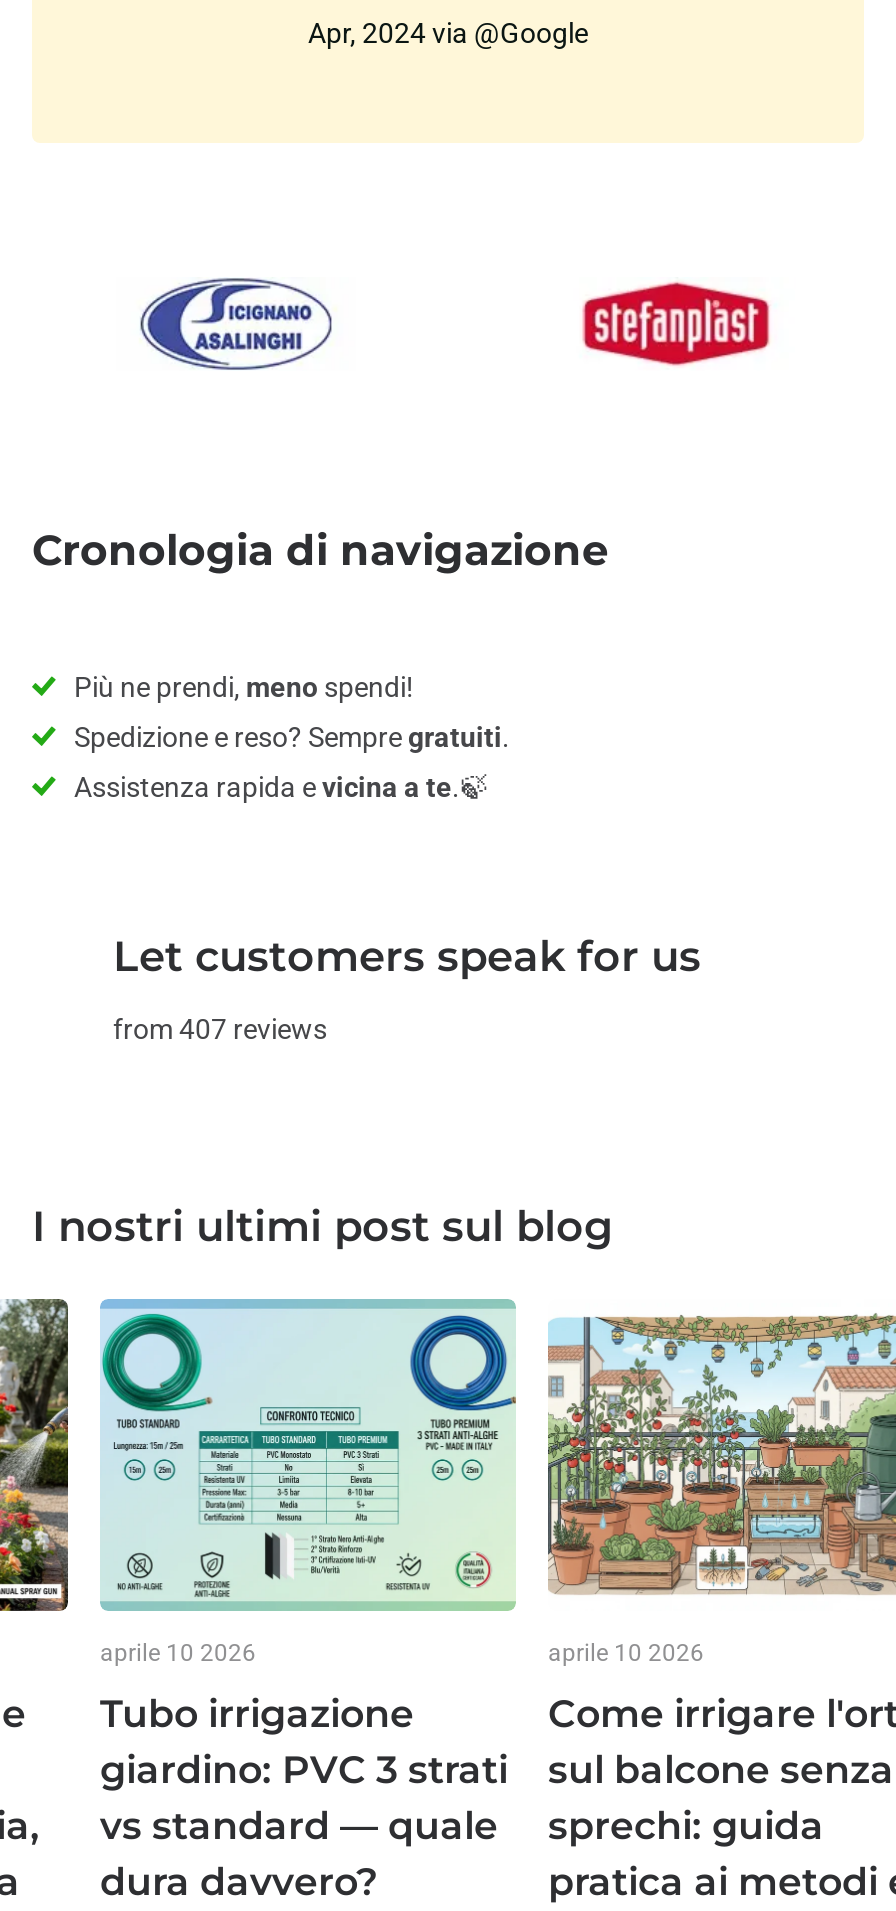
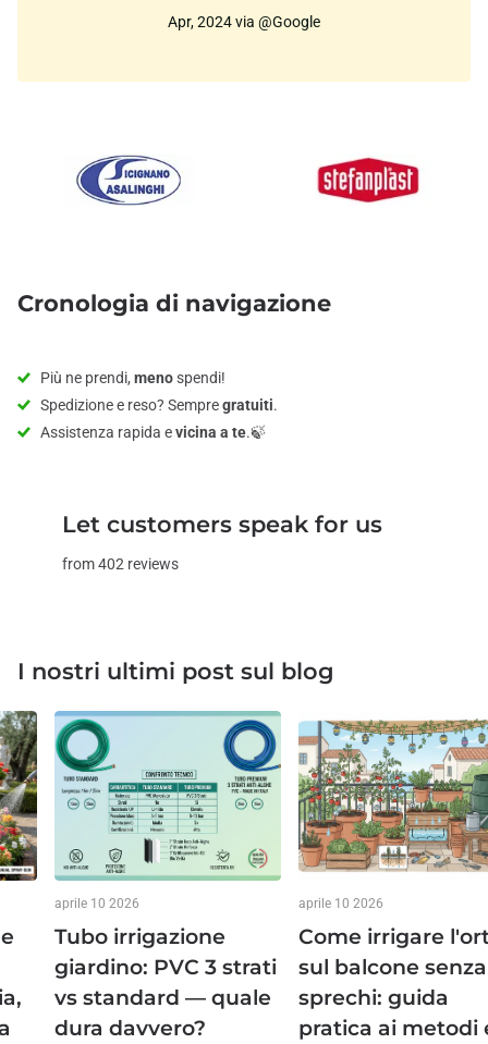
[113,1013,327,1045] from 407 reviews -> [62,555,178,573] from 402 reviews

